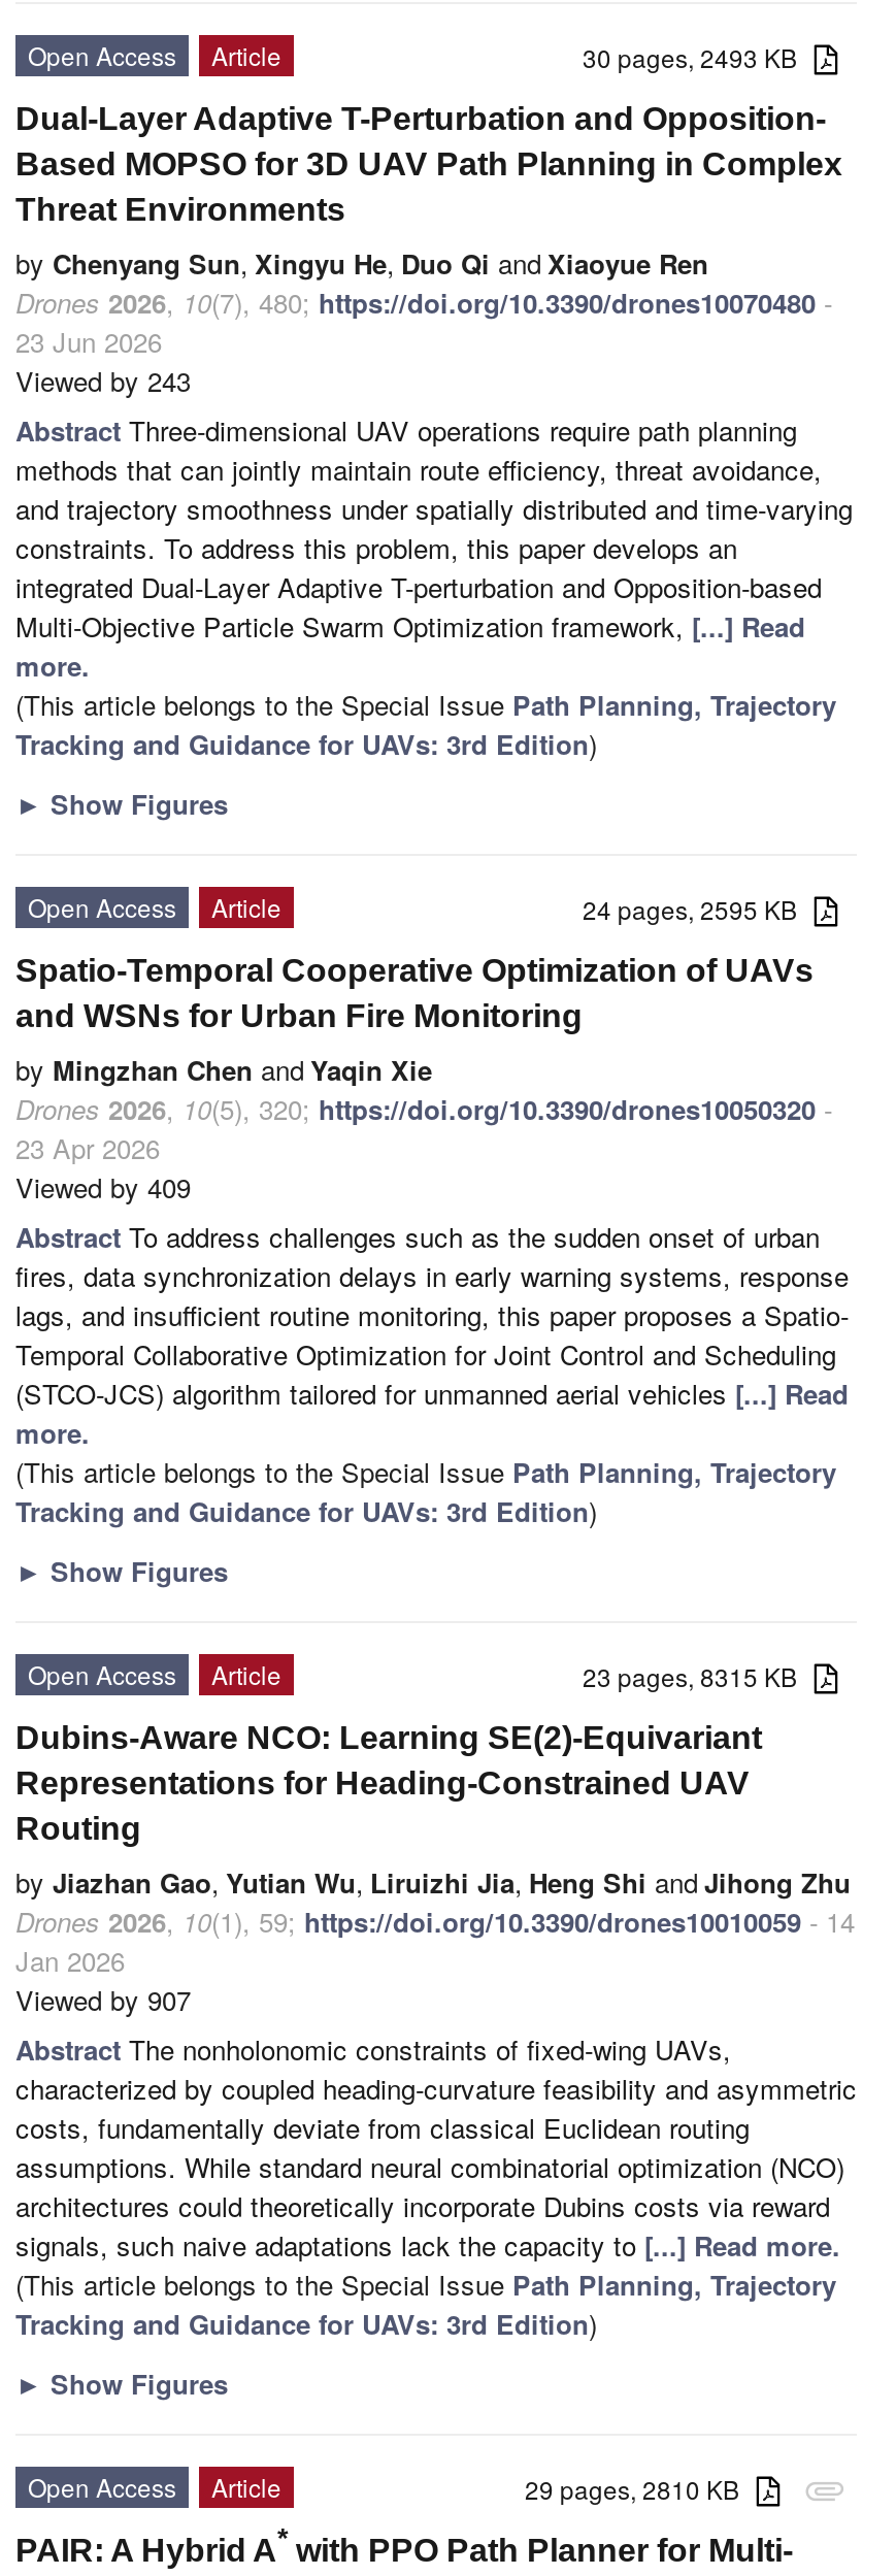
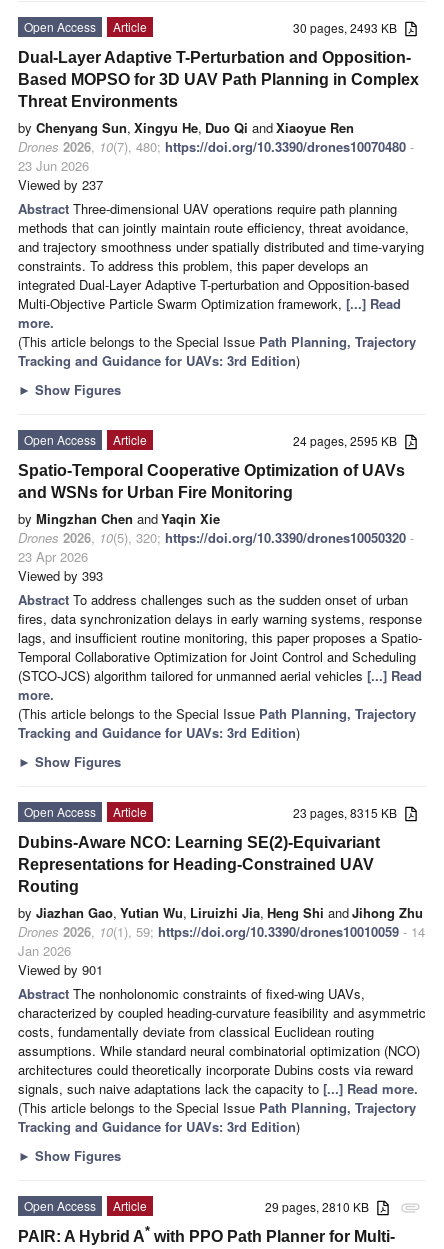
[15,361,191,401] Viewed by 243 -> [18,175,103,194] Viewed by 237
[15,1168,191,1207] Viewed by 409 -> [18,566,103,585] Viewed by 393
[15,1980,191,2020] Viewed by 907 -> [18,960,103,979] Viewed by 901

